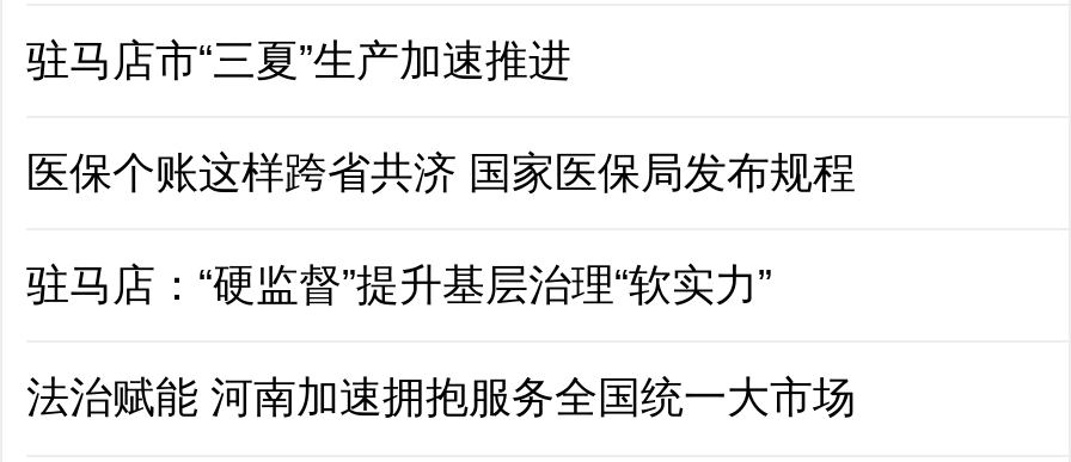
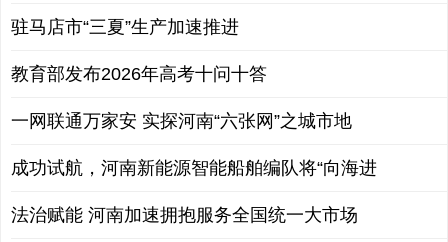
[26,149,856,309] 医保个账这样跨省共济 国家医保局发布规程 | 驻马店：“硬监督”提升基层治理“软实力” -> [11,64,377,178] 教育部发布2026年高考十问十答 | 一网联通万家安 实探河南“六张网”之城市地 | 成功试航，河南新能源智能船舶编队将“向海进

